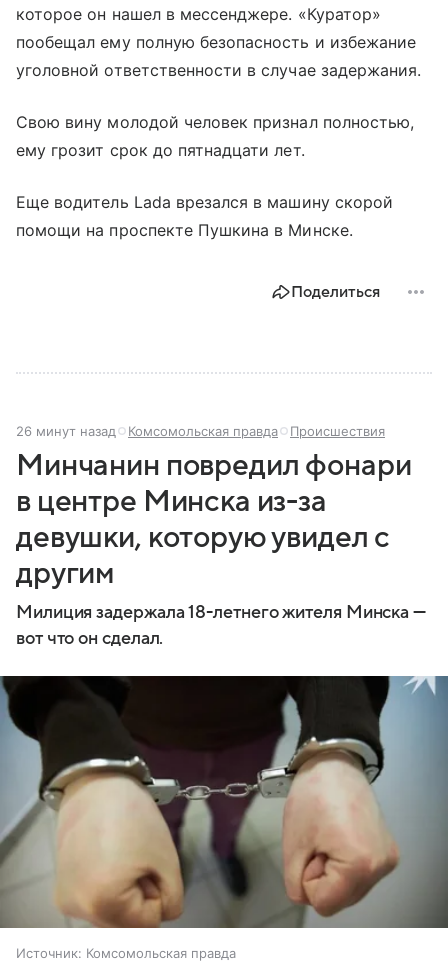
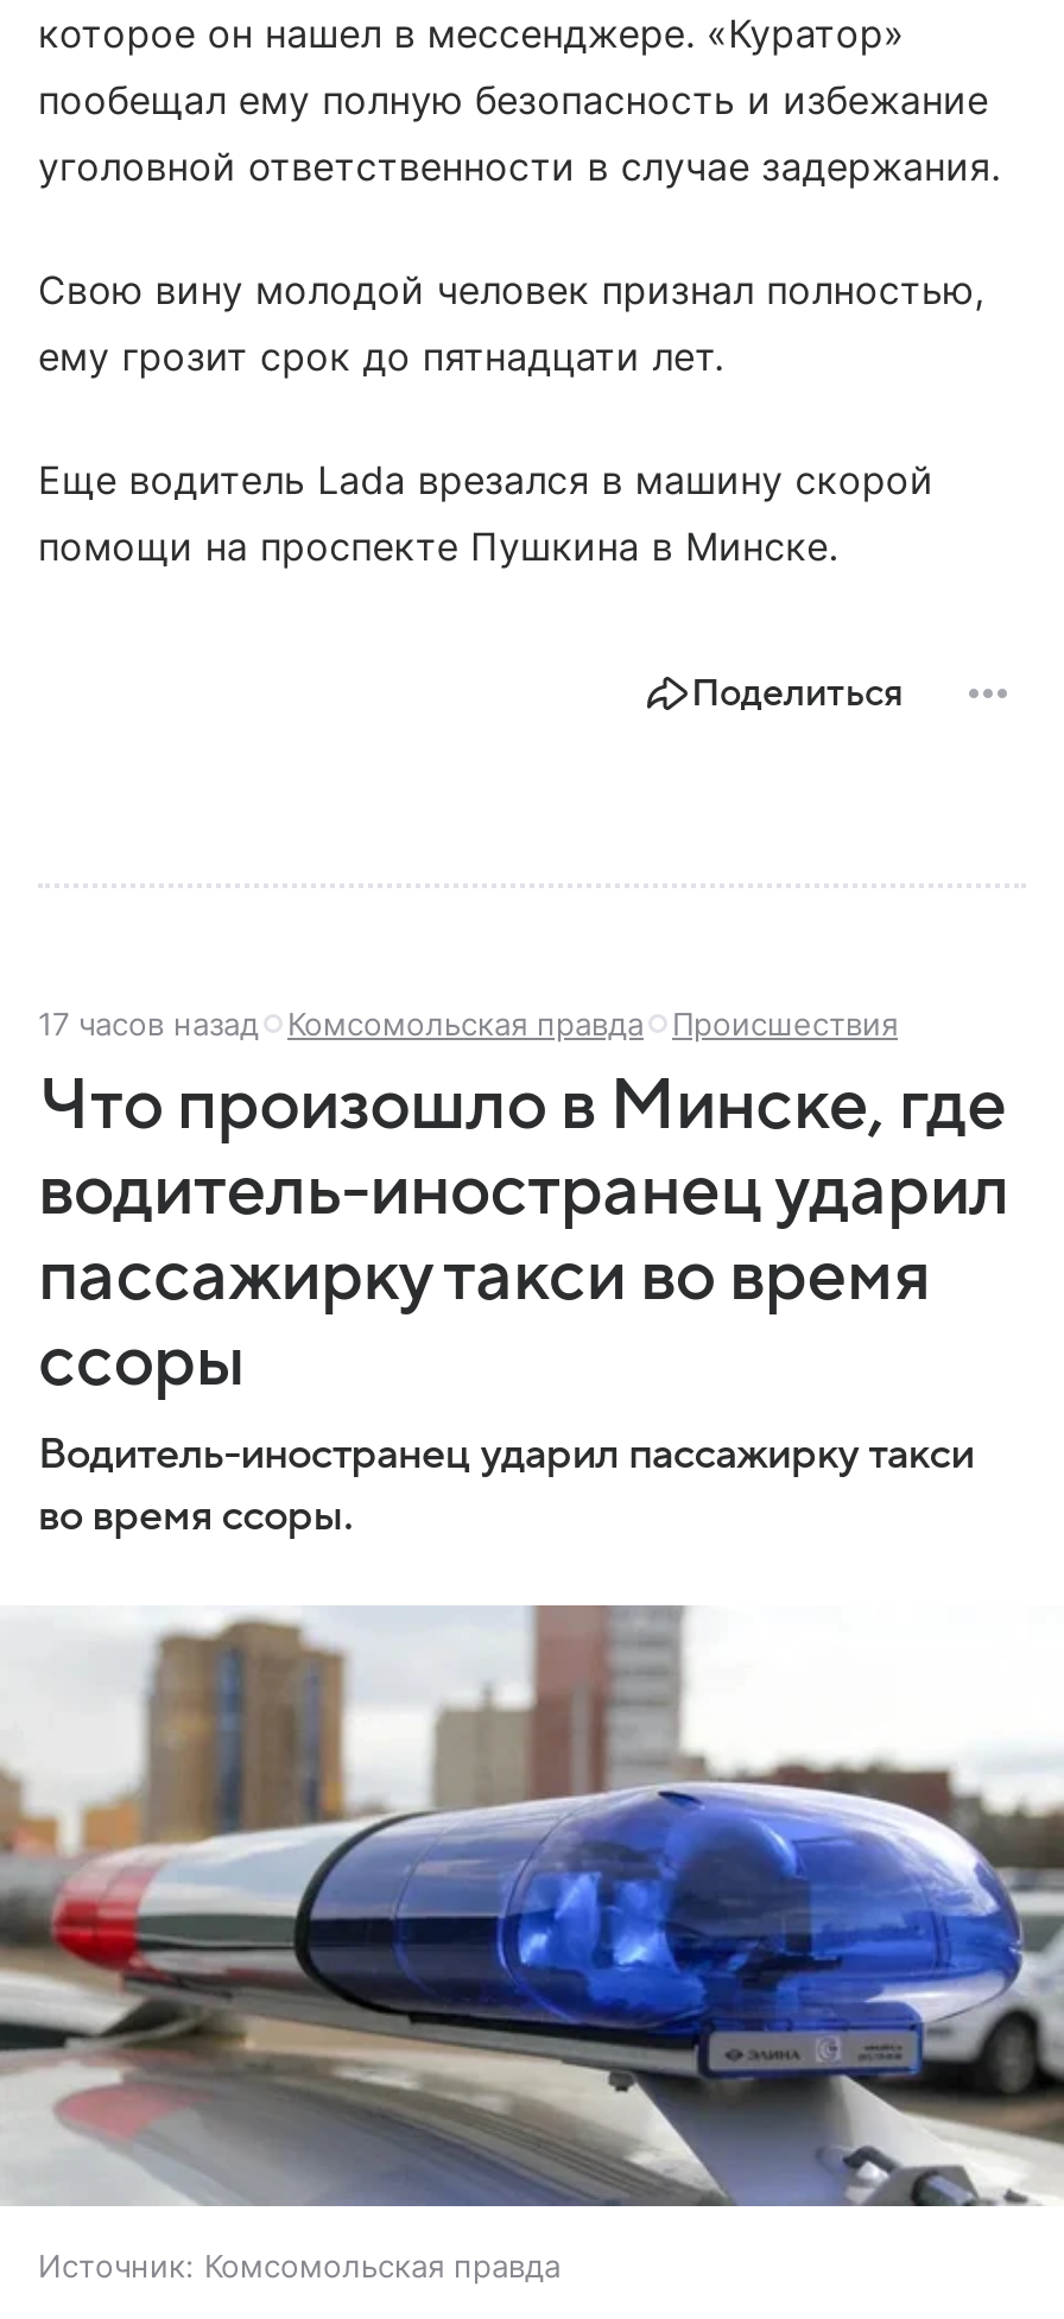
[16,423,385,439] 26 минут назад Комсомольская правда Происшествия -> [38,1004,898,1042] 17 часов назад Комсомольская правда Происшествия
[16,449,426,648] Минчанин повредил фонари | в центре Минска из-за | девушки, которую увидел с | другим | Милиция задержала 18-летнего жителя Минска — | вот что он сделал. -> [38,1066,1010,1538] Что произошло в Минске, где | водитель-иностранец ударил | пассажирку такси во время | ссоры | Водитель-иностранец ударил пассажирку такси | во время ссоры.
[3,675,445,929] [image] -> [7,1603,1057,2206] [image]

